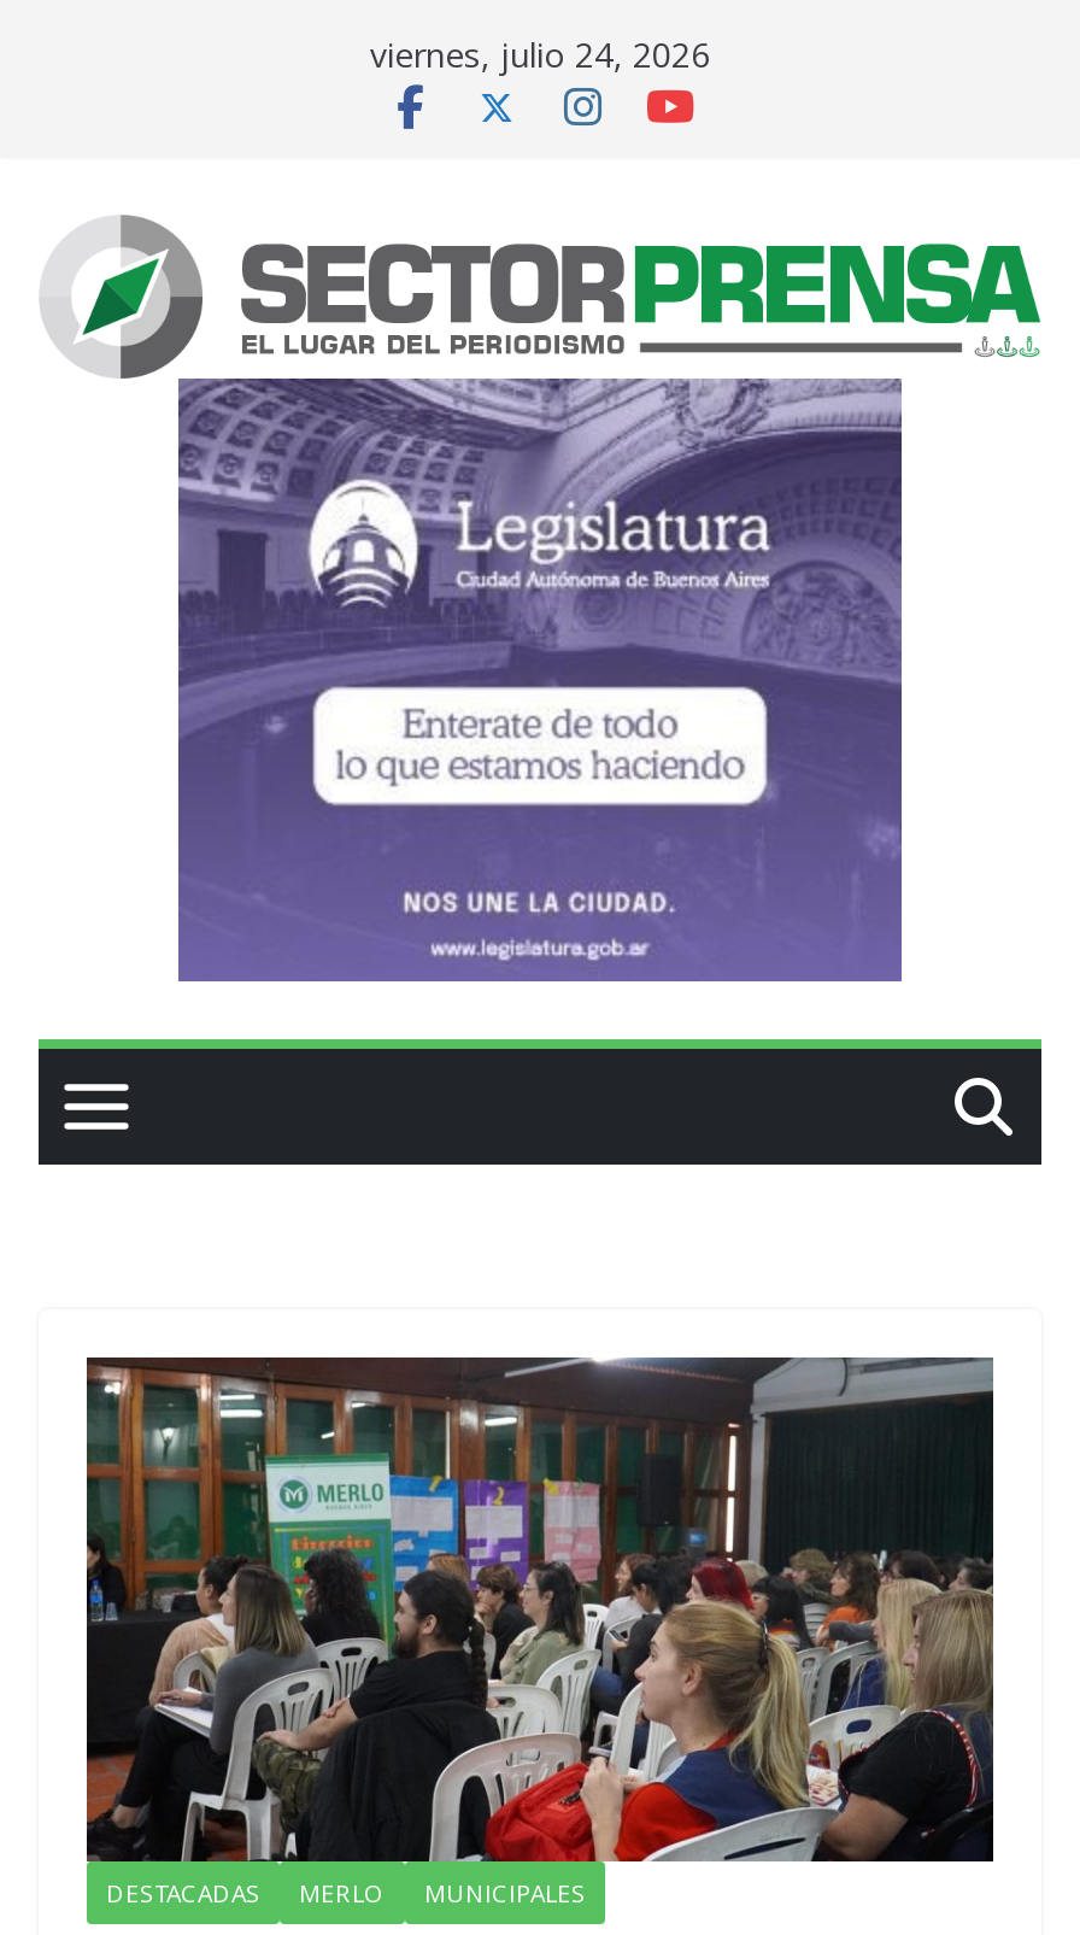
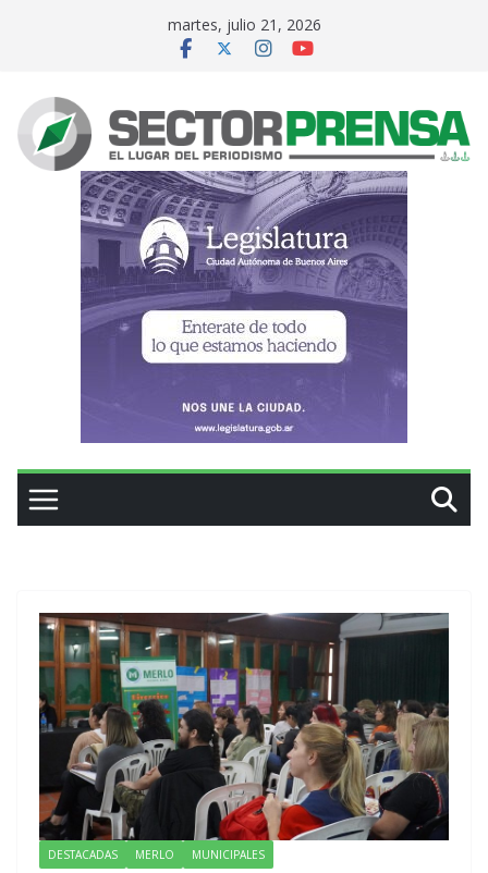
[370,31,710,77] viernes, julio 24, 2026 -> [167,14,321,35] martes, julio 21, 2026

